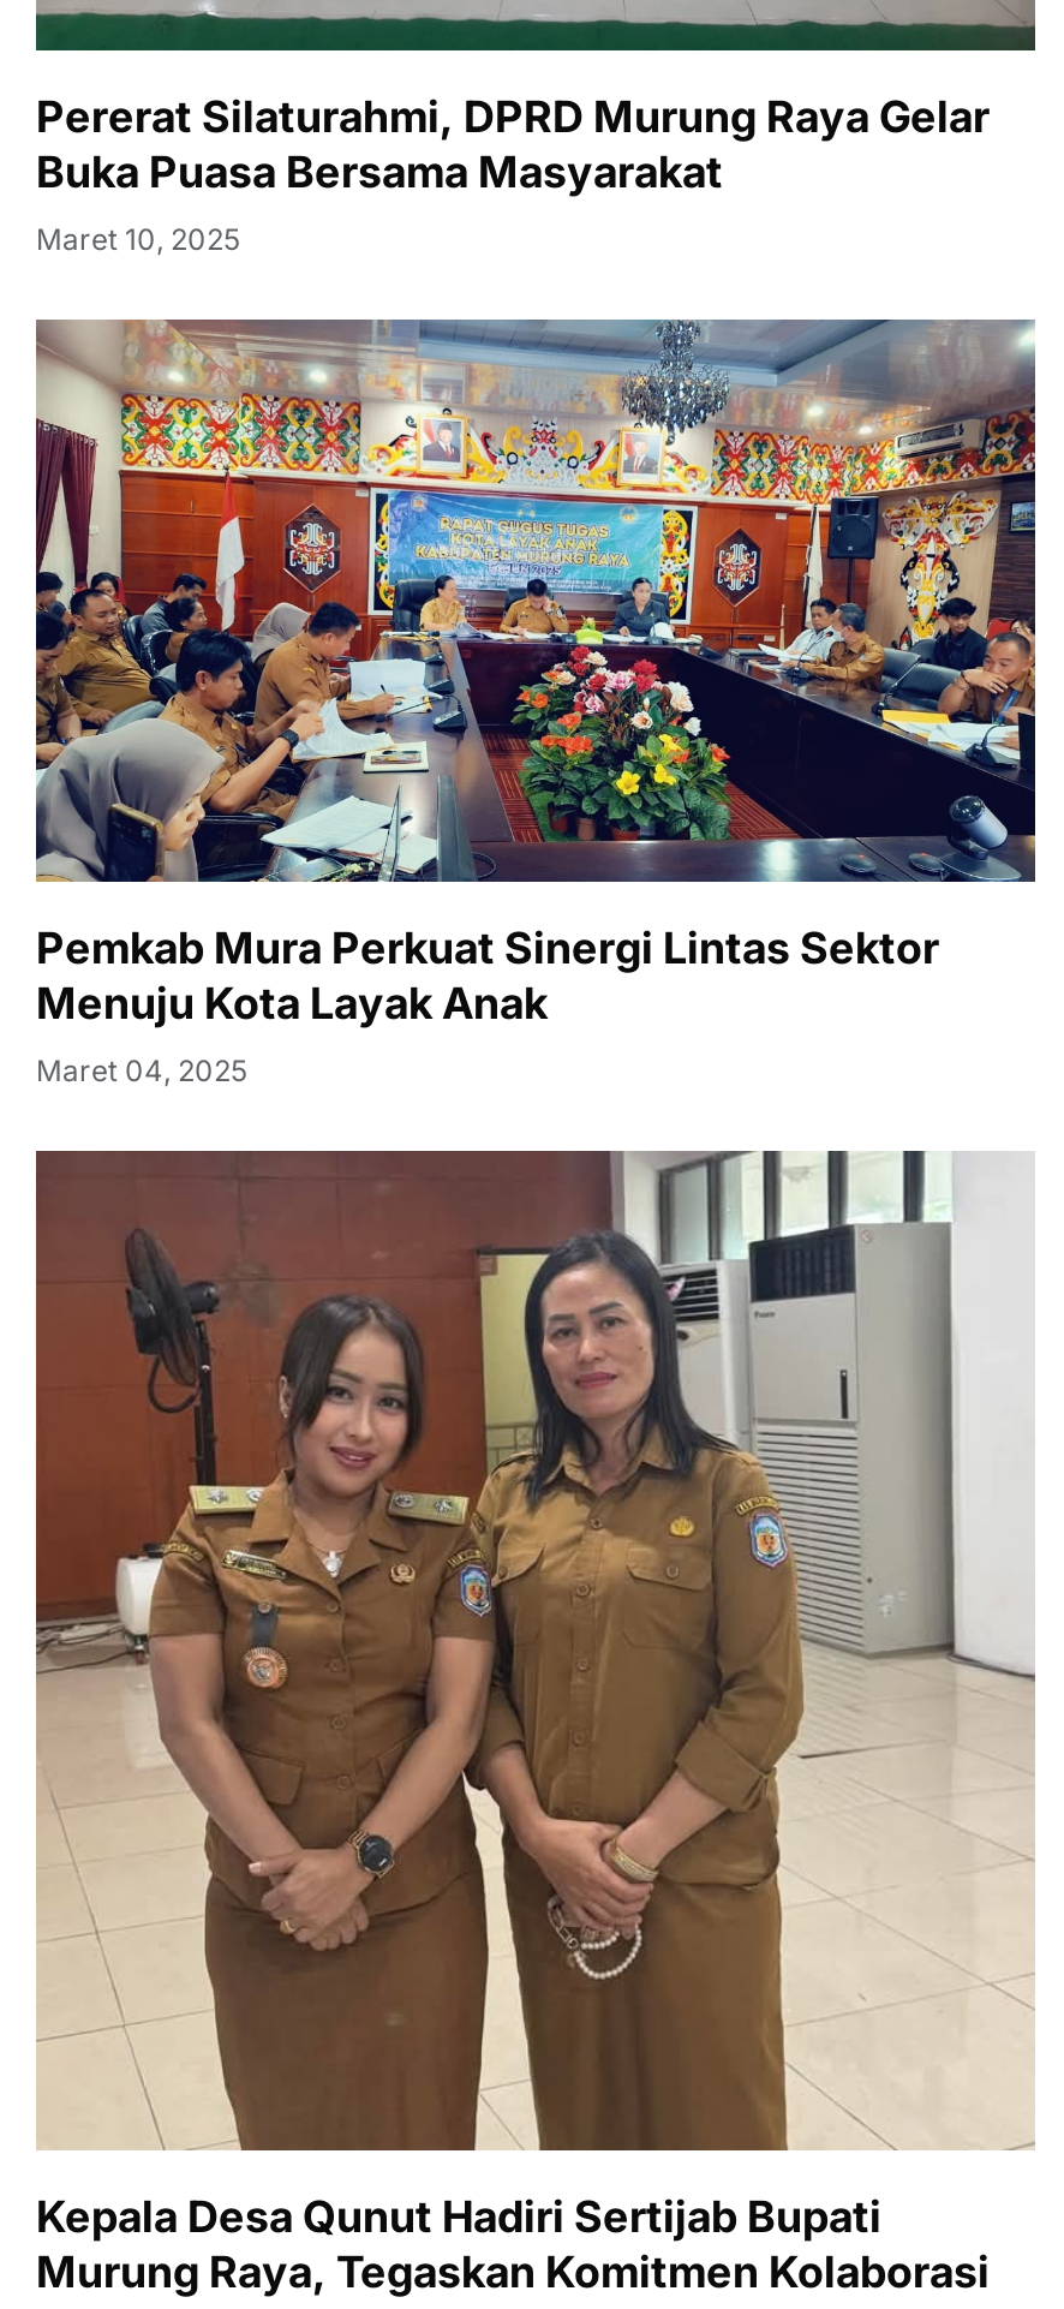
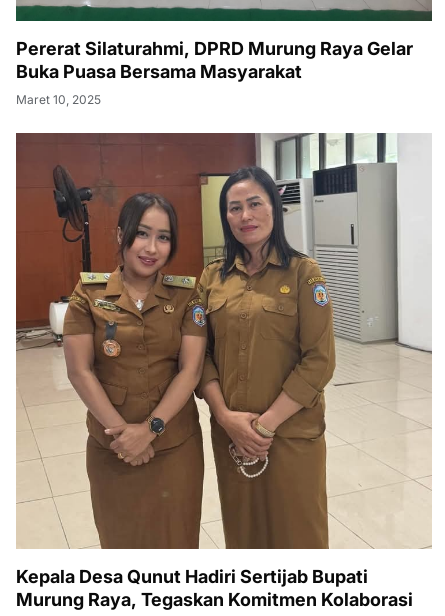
[36,317,1038,1088] [image] | Pemkab Mura Perkuat Sinergi Lintas Sektor | Menuju Kota Layak Anak | Maret 04, 2025 -> none

